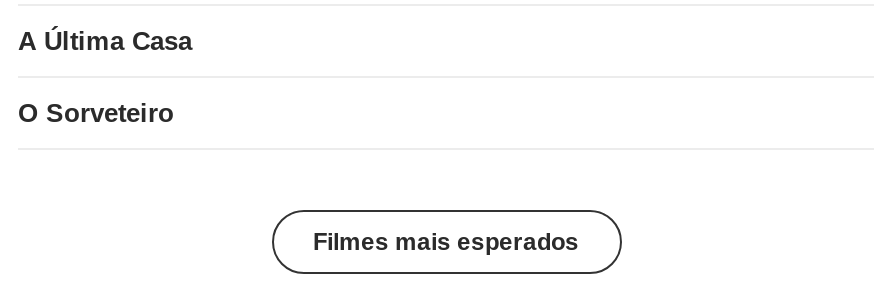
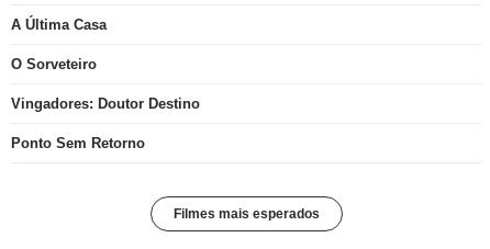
none -> [11,95,200,151] Vingadores: Doutor Destino | Ponto Sem Retorno

